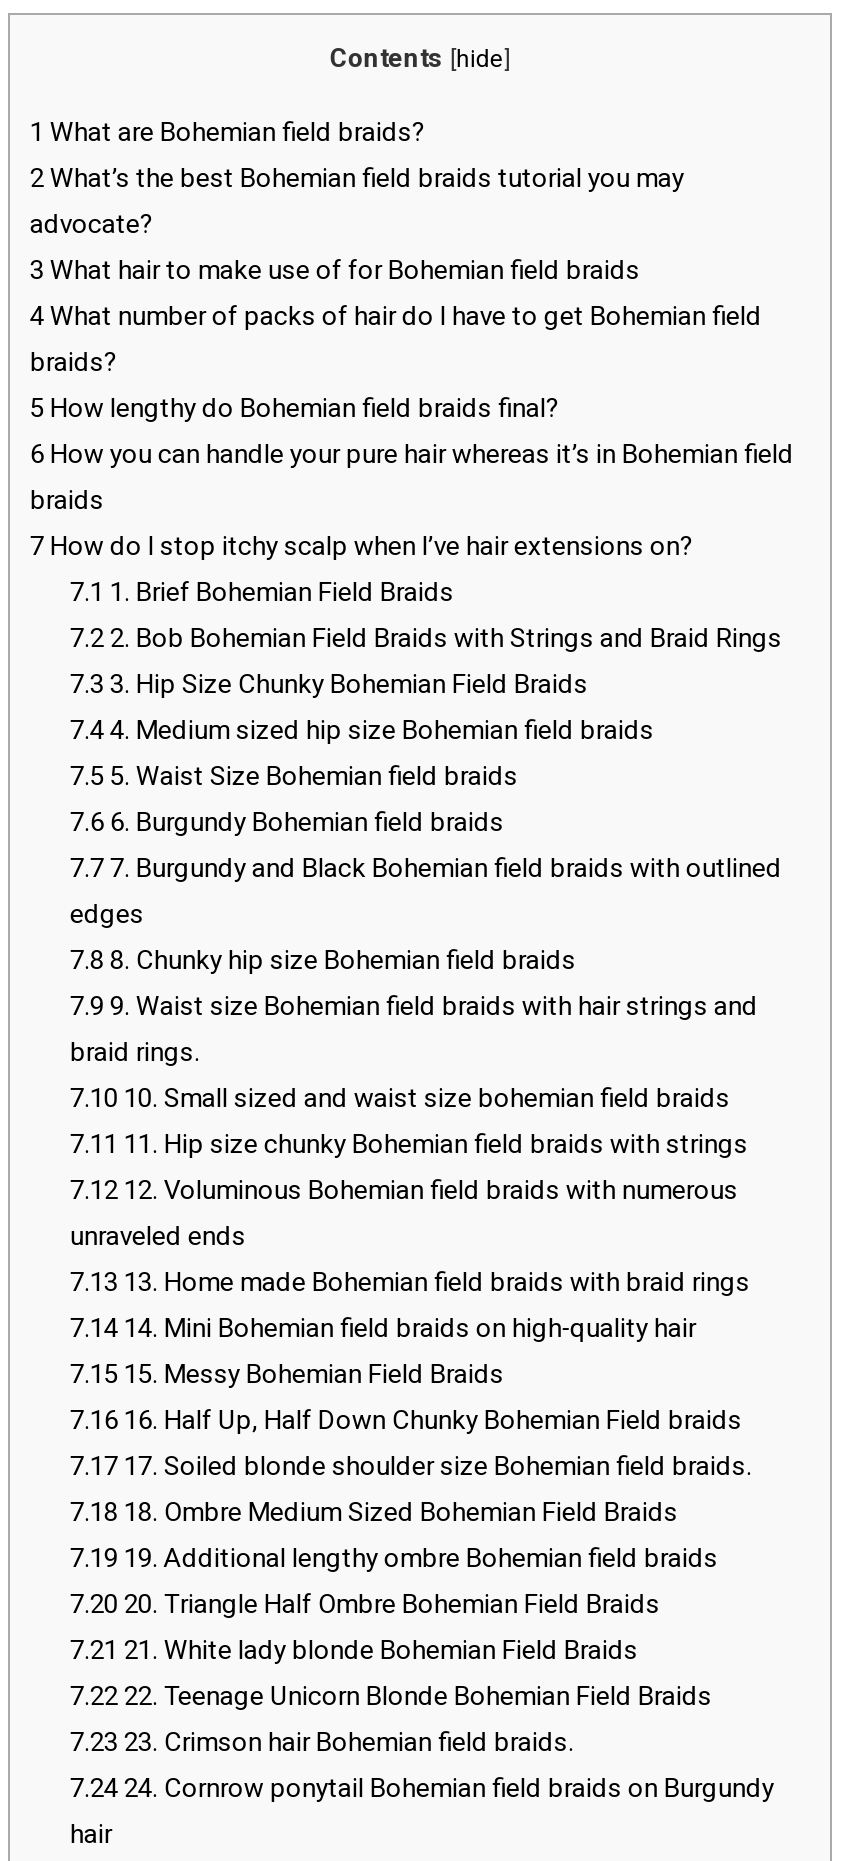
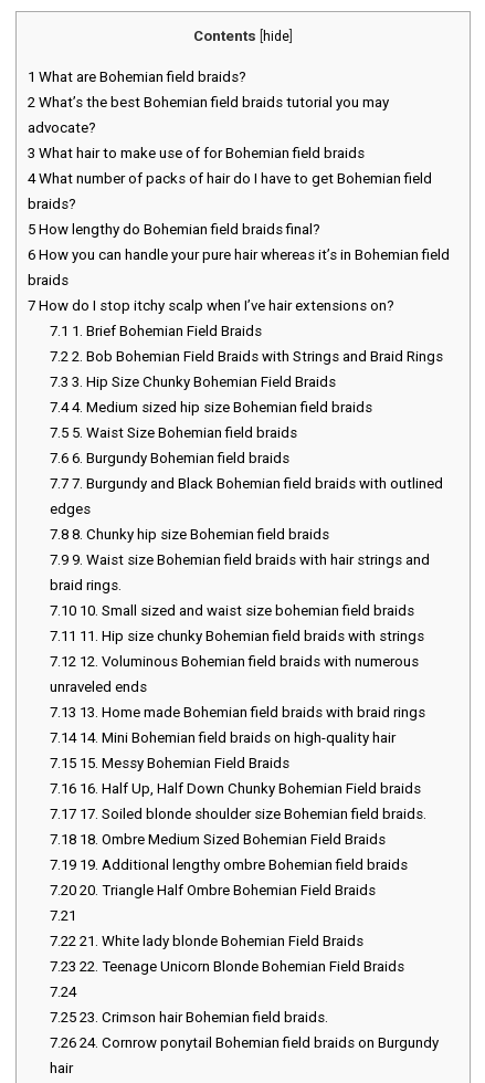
[70,1635,774,1803] 7.21 21. White lady blonde Bohemian Field Braids | 7.22 22. Teenage Unicorn Blonde Bohemian Field Braids | 7.23 23. Crimson hair Bohemian field braids. | 7.24 24. Cornrow ponytail Bohemian field braids on Burgundy -> [50,907,438,1051] 7.21 | 7.22 21. White lady blonde Bohemian Field Braids | 7.23 22. Teenage Unicorn Blonde Bohemian Field Braids | 7.24 | 7.25 23. Crimson hair Bohemian field braids. | 7.26 24. Cornrow ponytail Bohemian field braids on Burgundy

